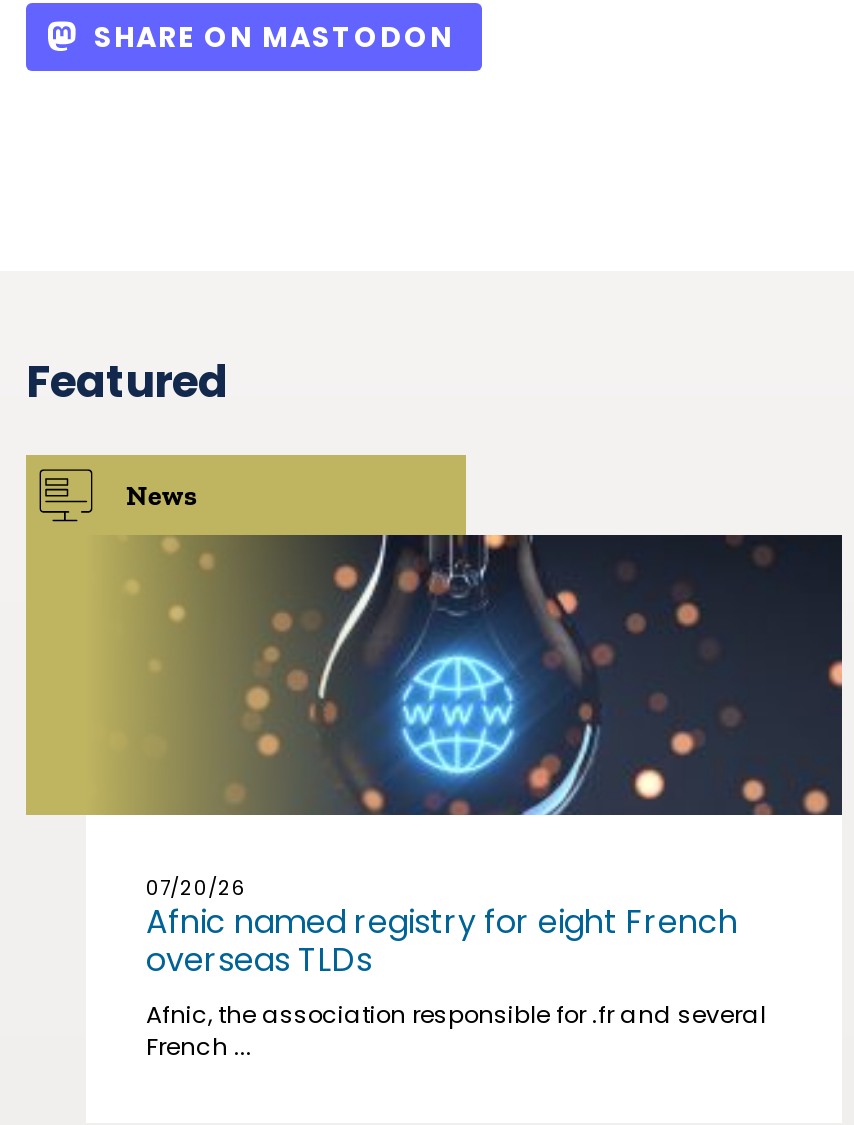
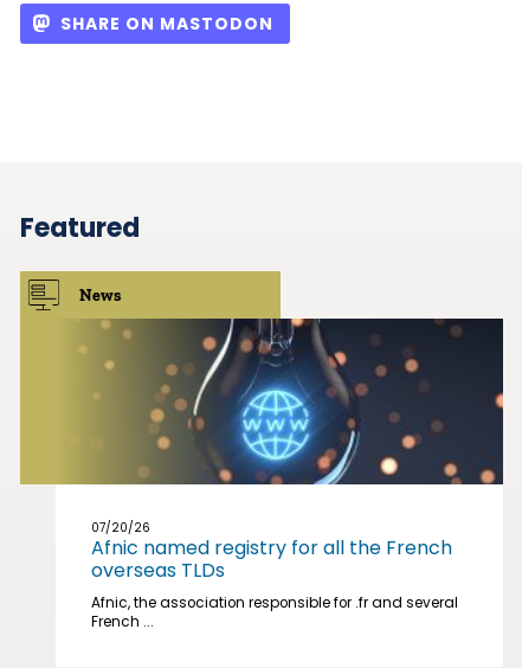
[146,899,738,945] Afnic named registry for eight French -> [91,534,452,561] Afnic named registry for all the French

